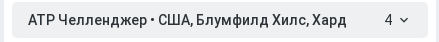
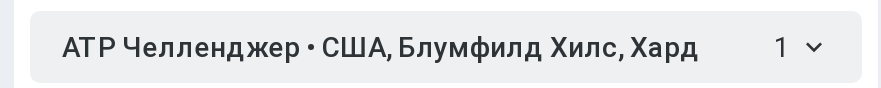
[384,12,392,28] 4 -> [774,31,790,63] 1

